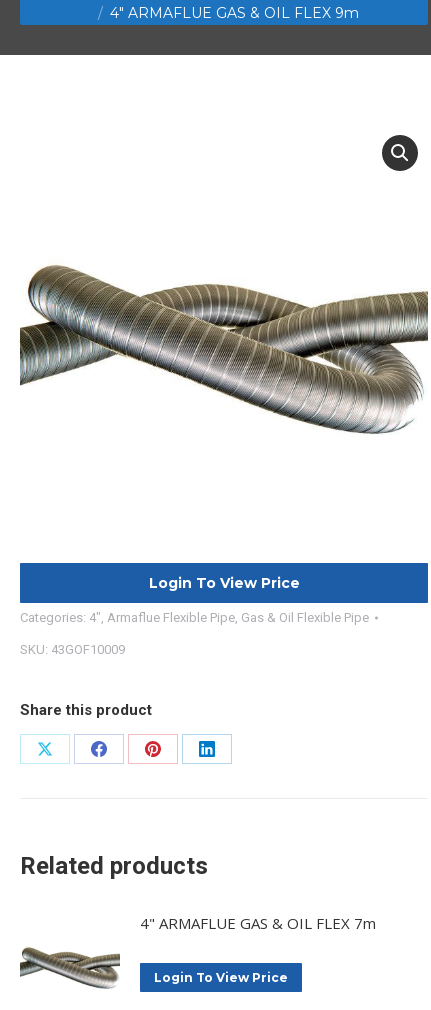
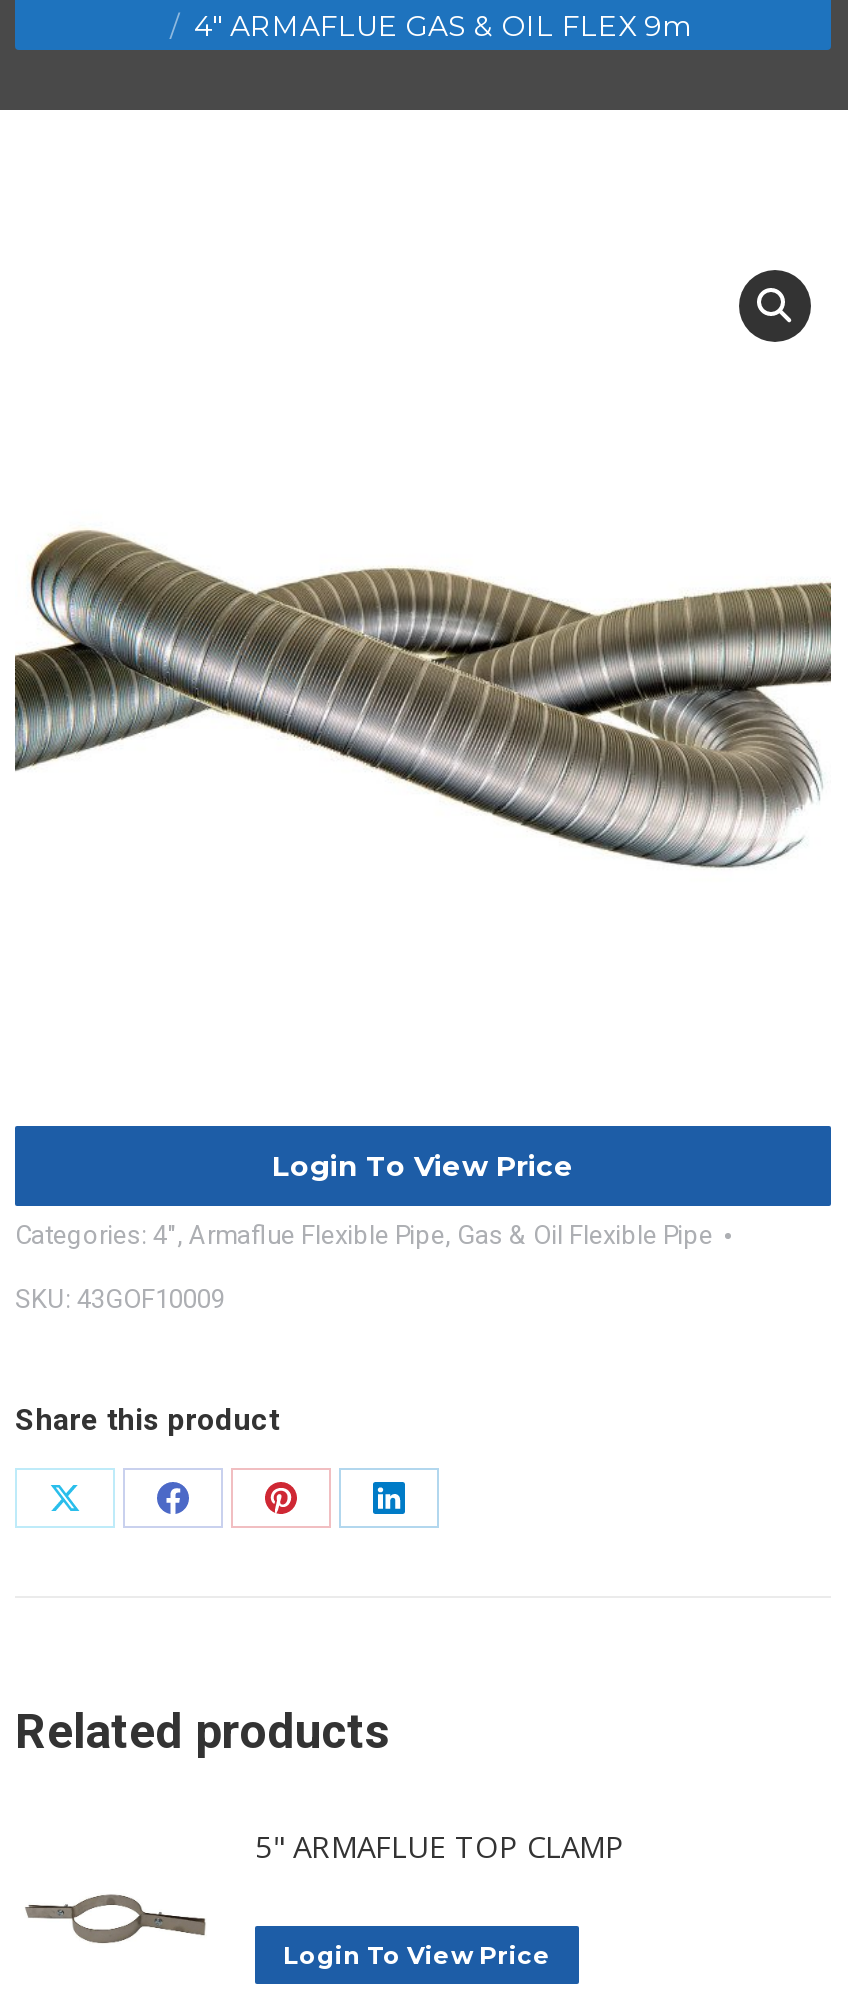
[140,913,376,933] 4" ARMAFLUE GAS & OIL FLEX 7m -> [255,1826,625,1866] 5" ARMAFLUE TOP CLAMP
[19,946,121,990] [image] -> [15,1892,215,1978] [image]

